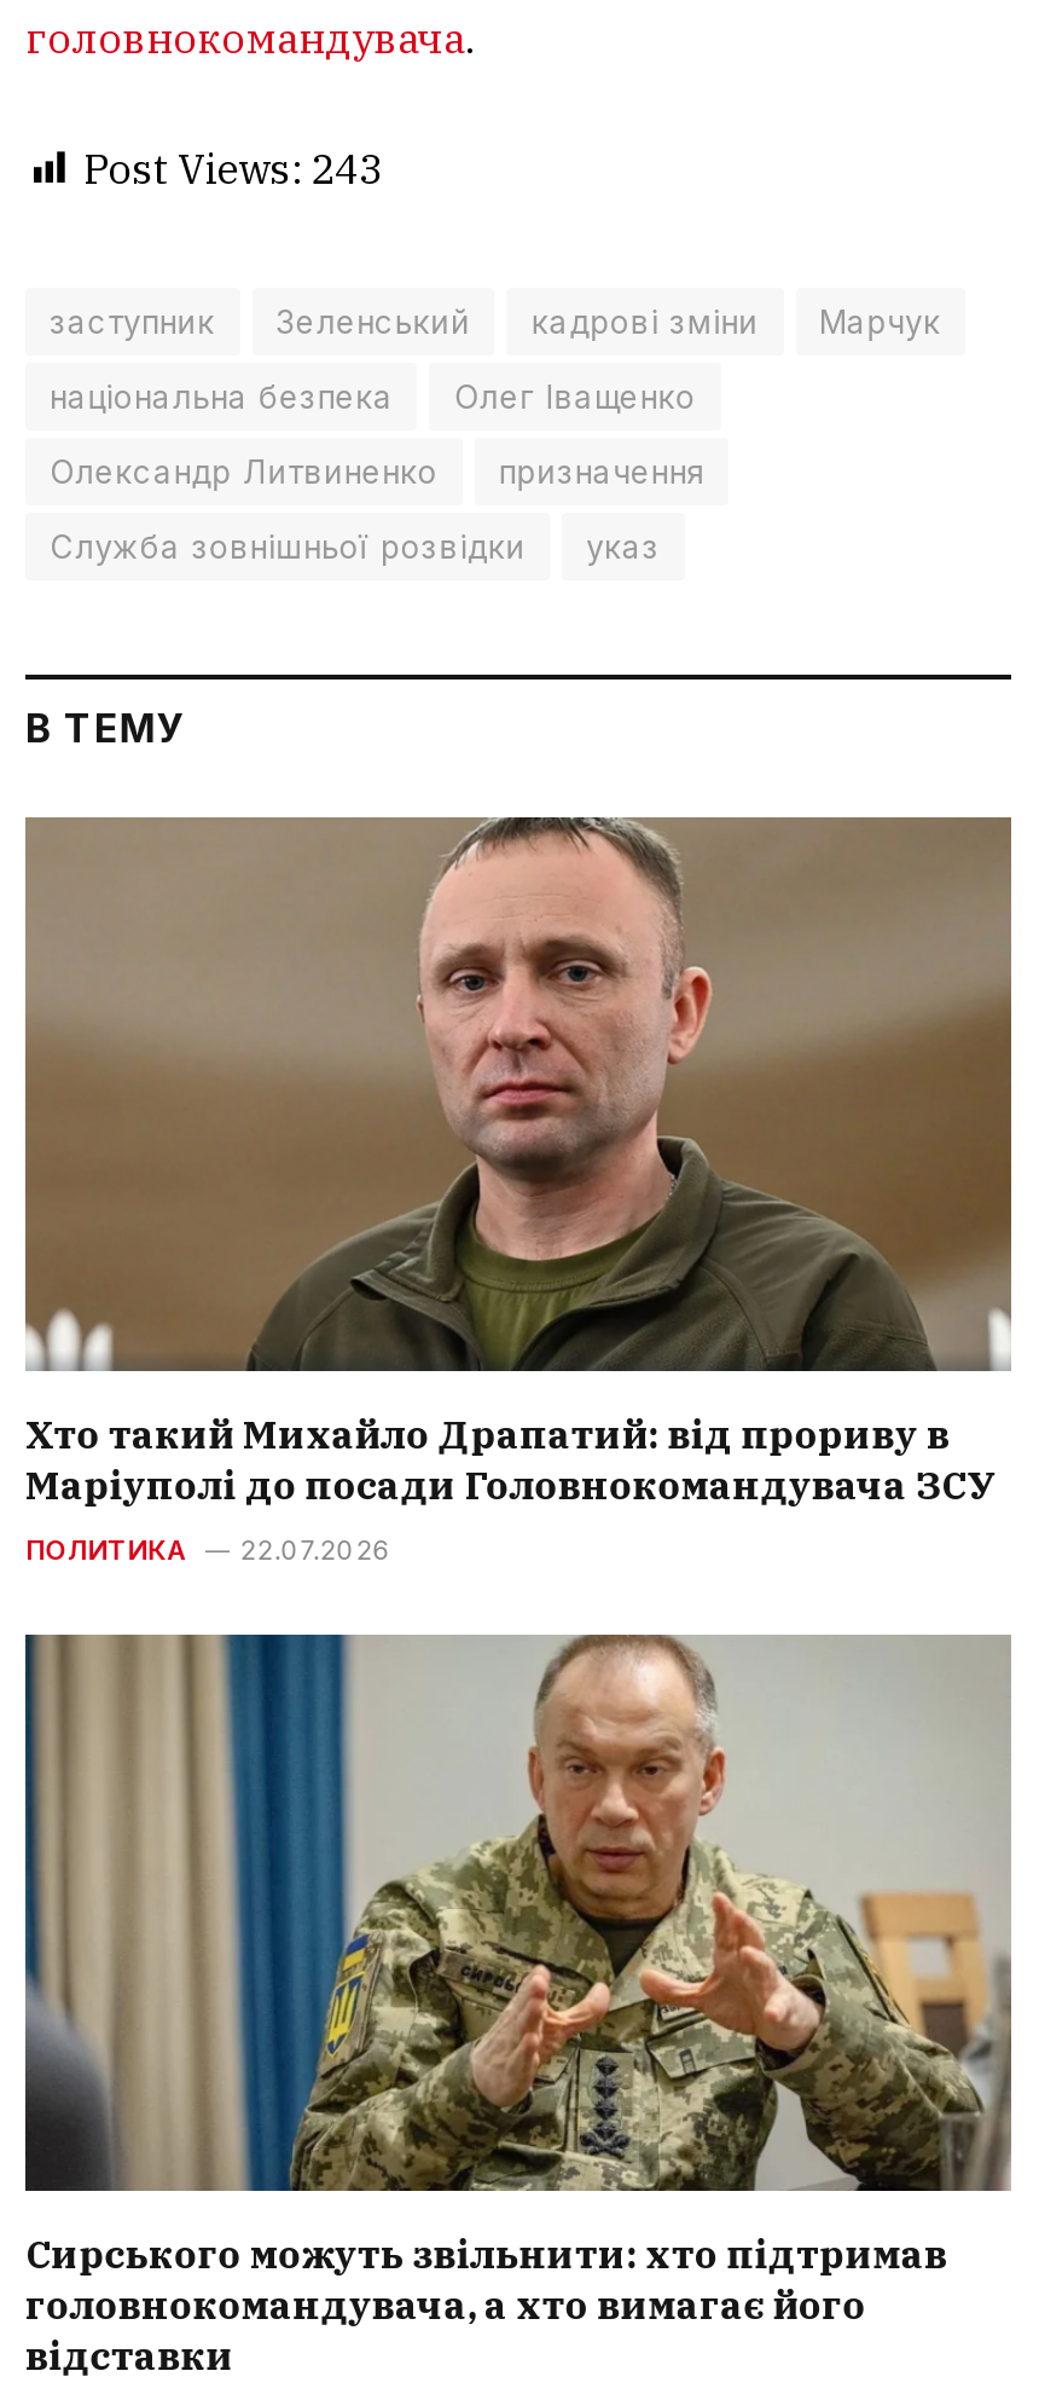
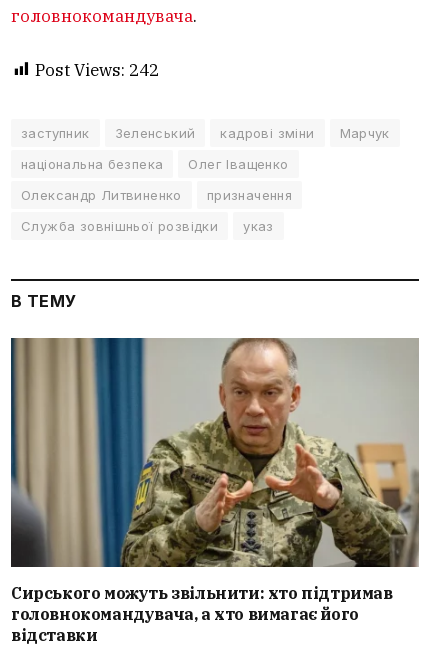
[83,142,383,195] Post Views: 243 -> [35,59,159,81] Post Views: 242
[23,815,1011,1567] [image] | Хто такий Михайло Драпатий: від прориву в | Маріуполі до посади Головнокомандувача ЗСУ | ПОЛИТИКА | 22.07.2026 -> none

